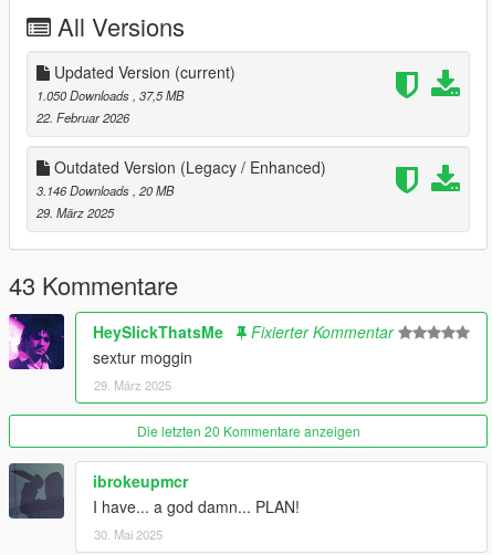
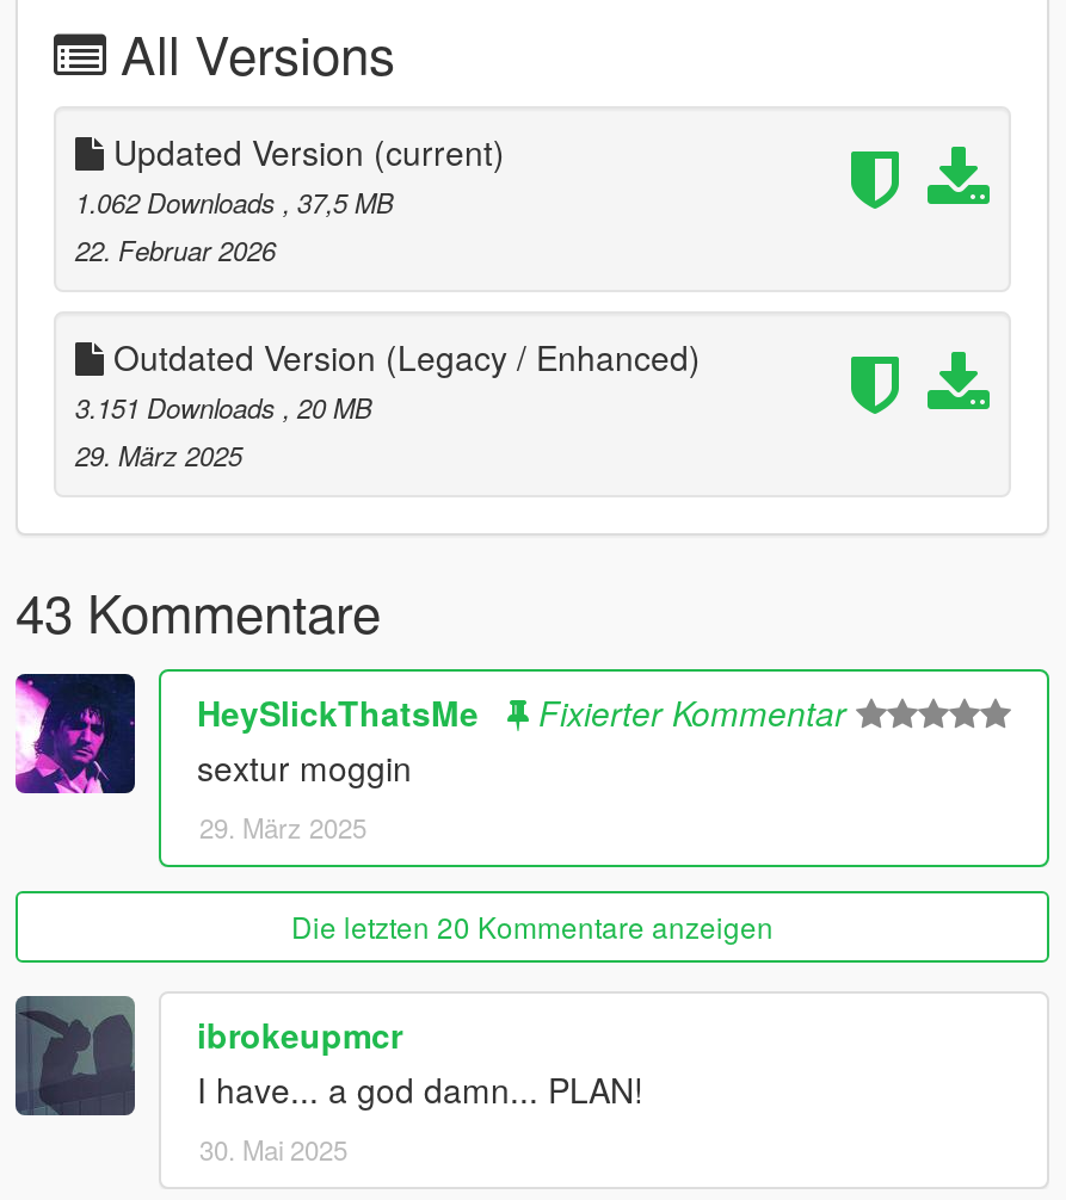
[36,86,184,104] 1.050 Downloads, 37,5 MB -> [75,182,393,220] 1.062 Downloads, 37,5 MB
[36,181,174,199] 3.146 Downloads, 20 MB -> [75,387,371,425] 3.151 Downloads, 20 MB

